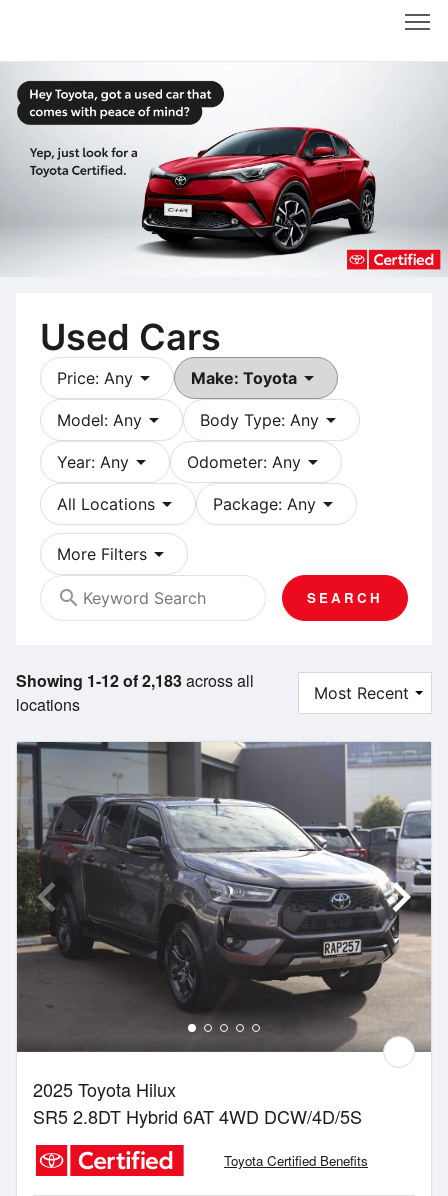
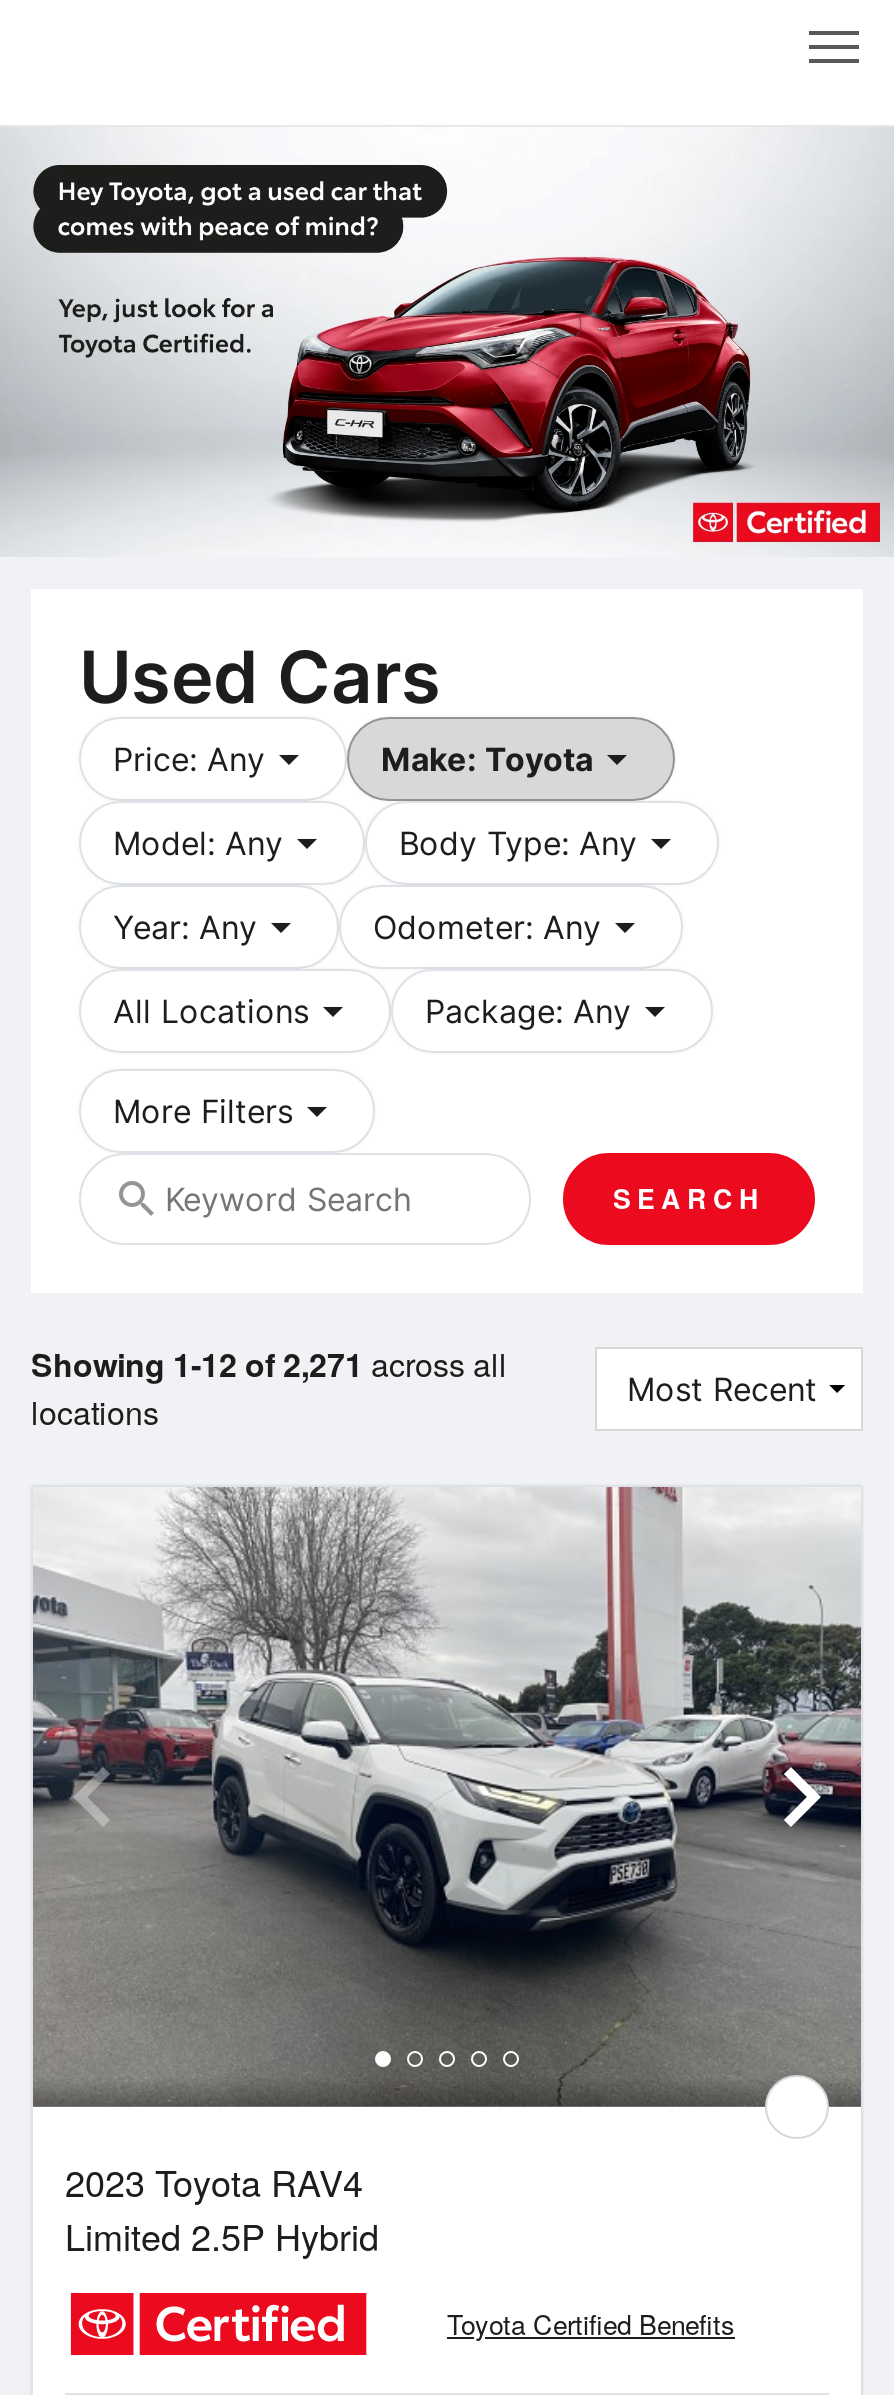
[16,669,254,692] Showing 1-12 of 2,183 across all -> [31,1340,507,1386] Showing 1-12 of 2,271 across all
[16,741,432,1129] [image] | 2025 Toyota Hilux | SR5 2.8DT Hybrid 6AT 4WD DCW/4D/5S -> [33,1487,863,2261] [image] | 2023 Toyota RAV4 | Limited 2.5P Hybrid

